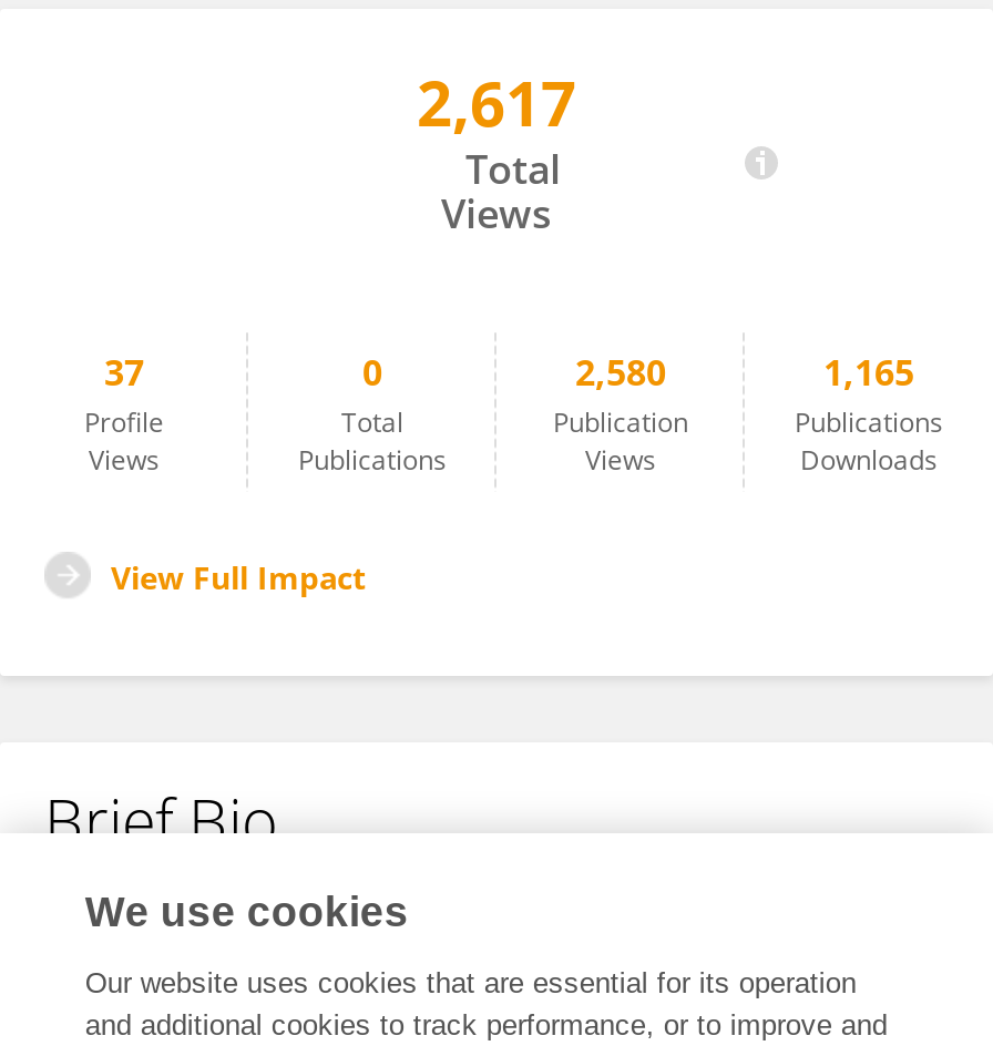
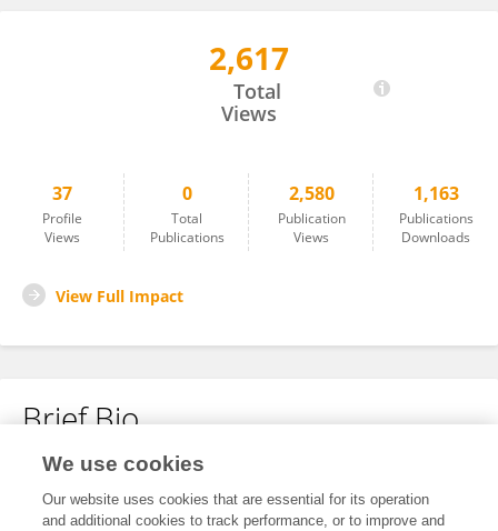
[823,348,914,397] 1,165 -> [413,181,459,206] 1,163

